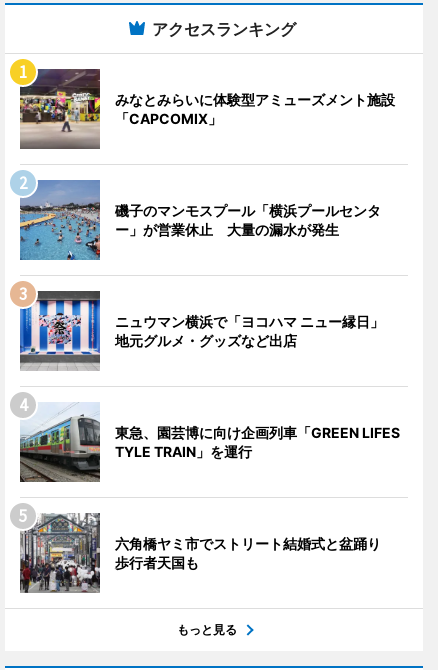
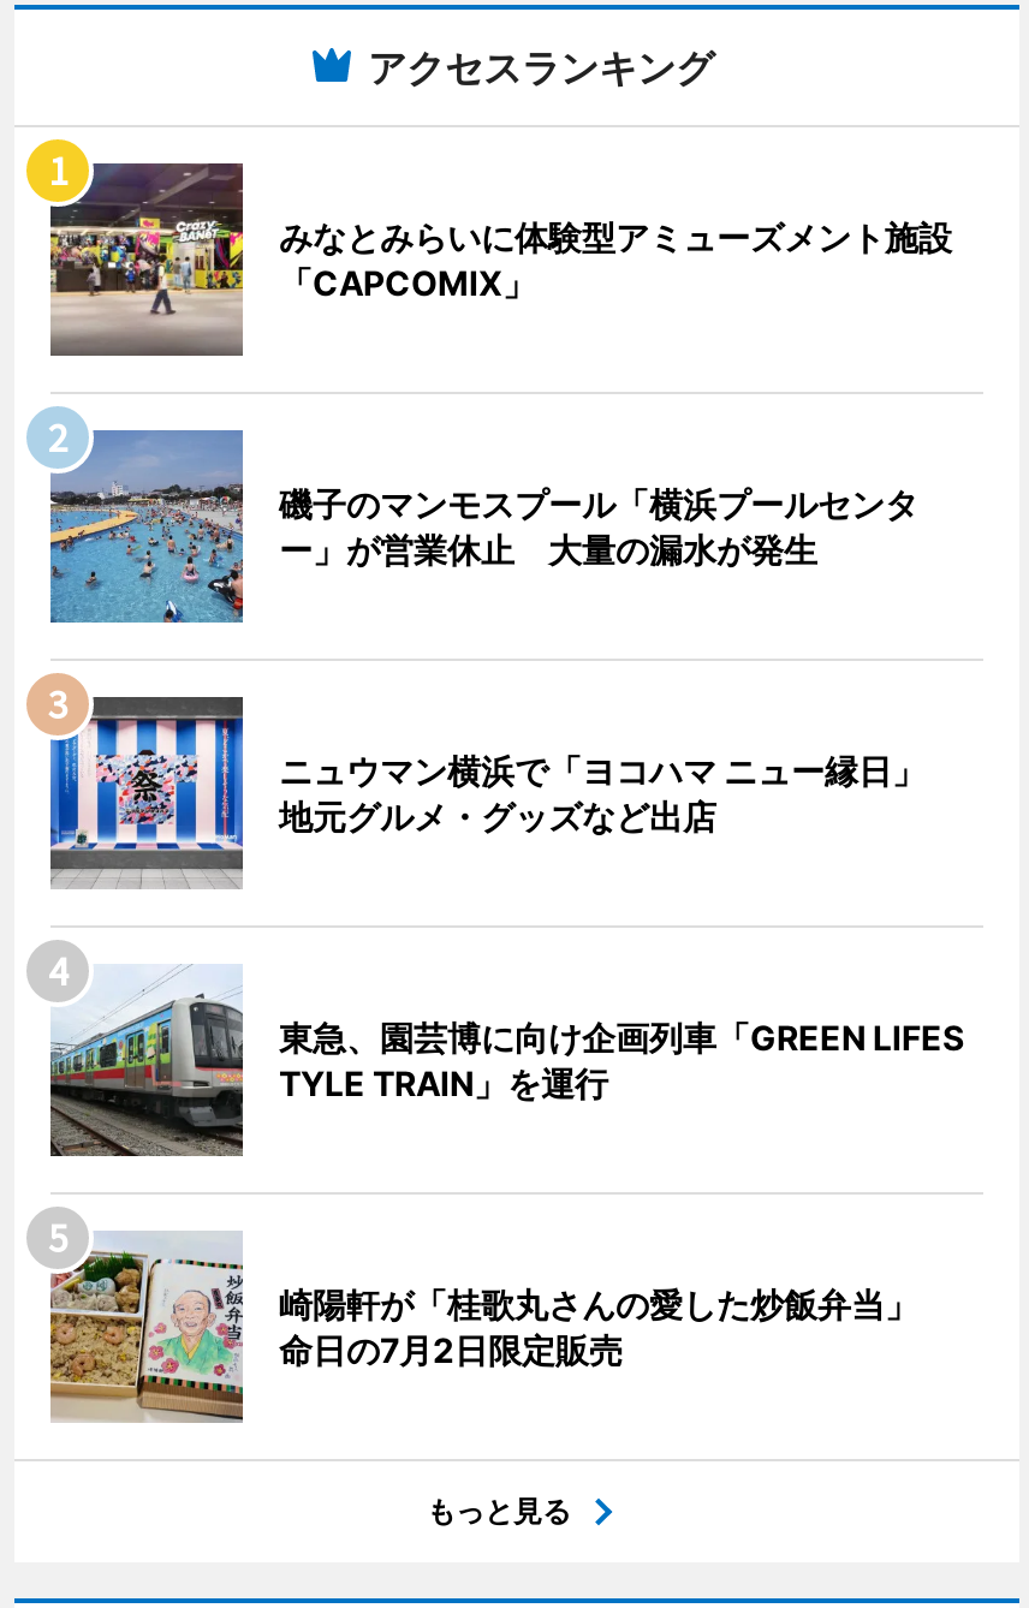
[19,513,395,594] [image] | 六角橋ヤミ市でストリート結婚式と盆踊り | 歩行者天国も -> [48,1233,952,1423] [image] | 崎陽軒が「桂歌丸さんの愛した炒飯弁当」 | 命日の7月2日限定販売

